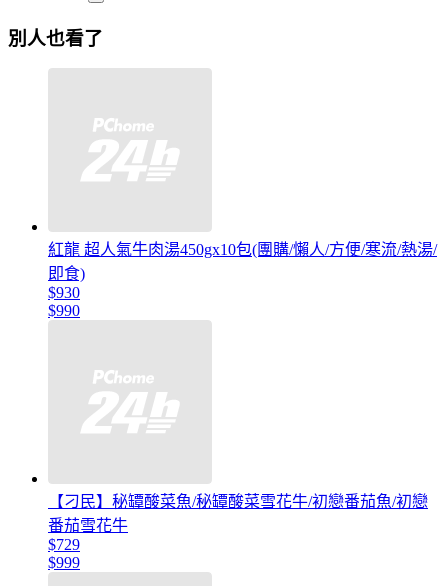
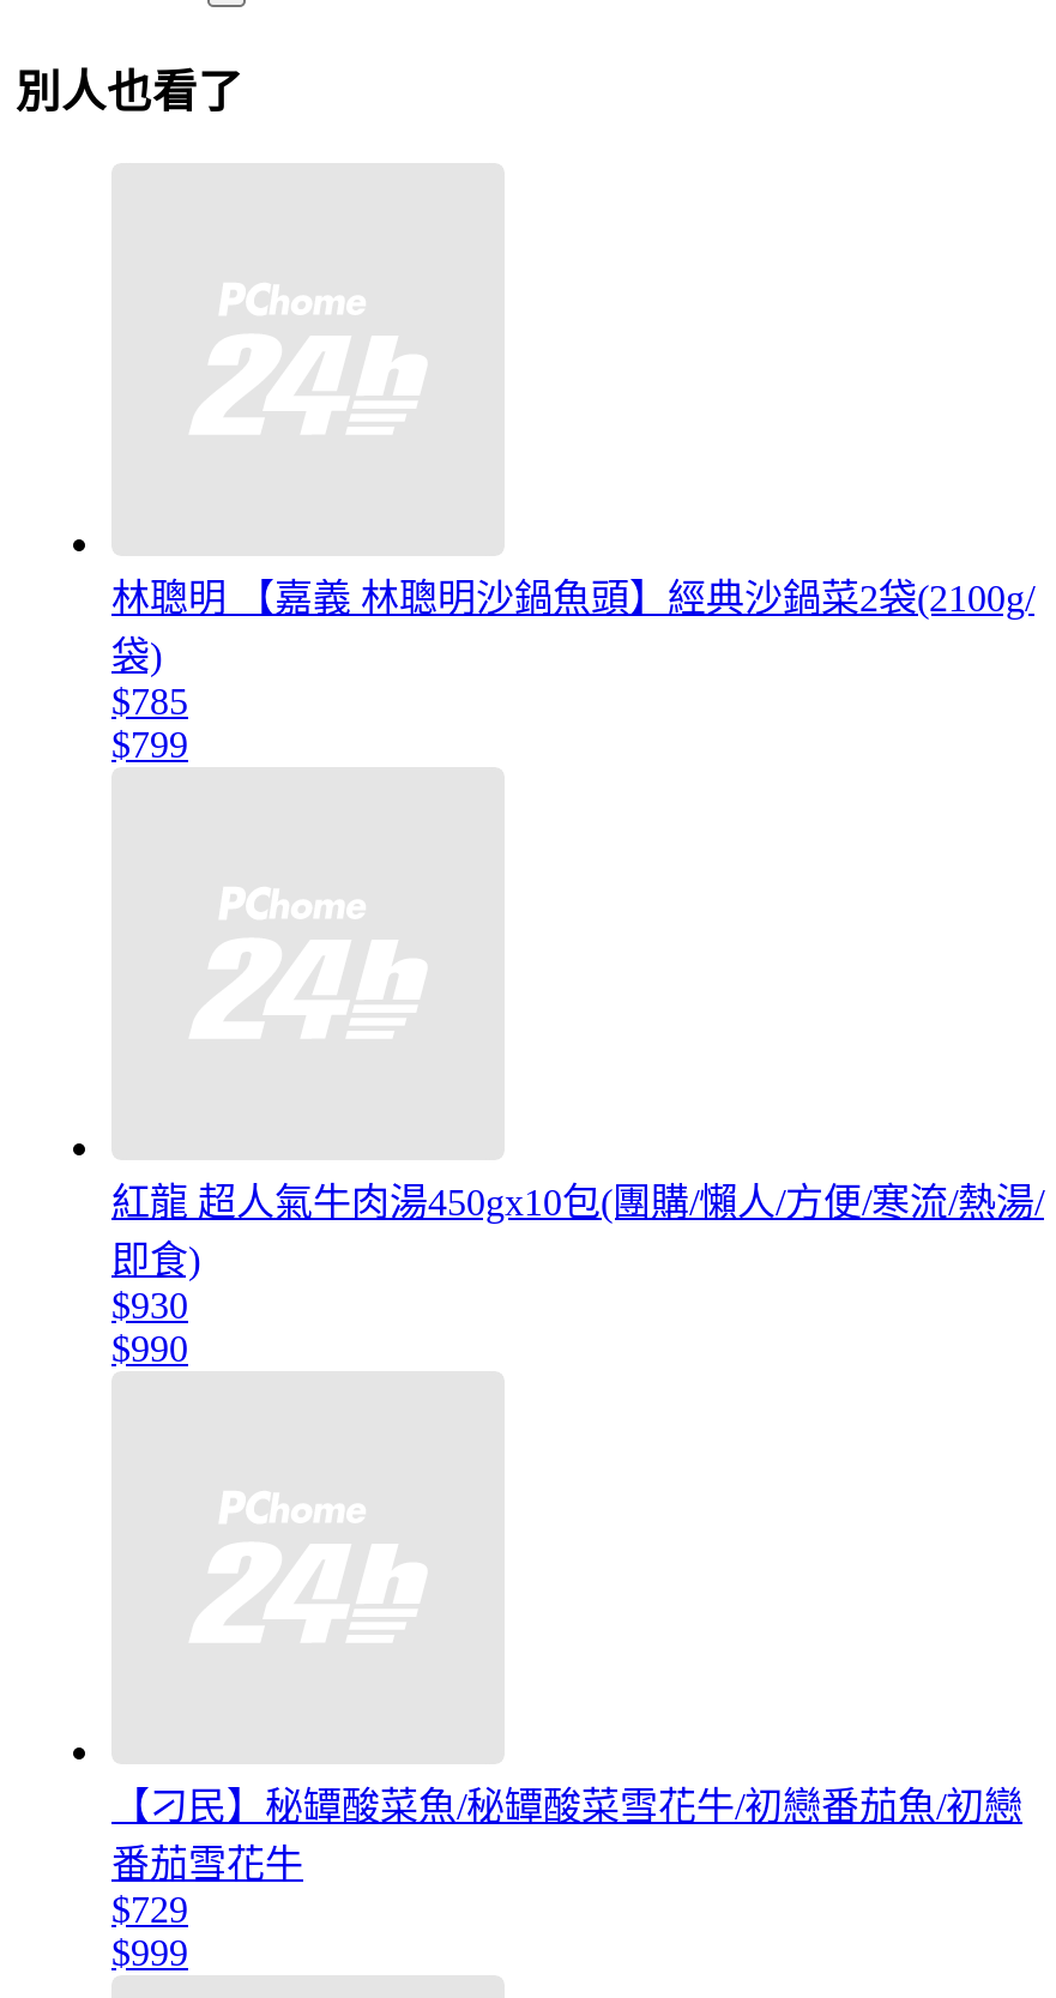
none -> [111,579,1034,766] 林聰明 【嘉義 林聰明沙鍋魚頭】經典沙鍋菜2袋(2100g/ | 袋) | $785 | $799

